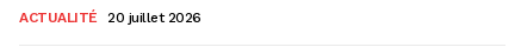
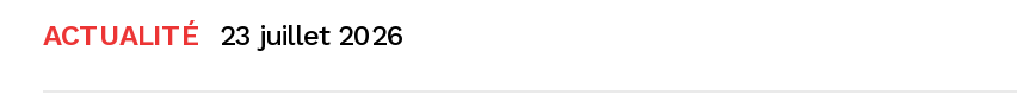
[19,9,201,26] ACTUALITÉ 20 juillet 2026 -> [43,19,405,52] ACTUALITÉ 23 juillet 2026

